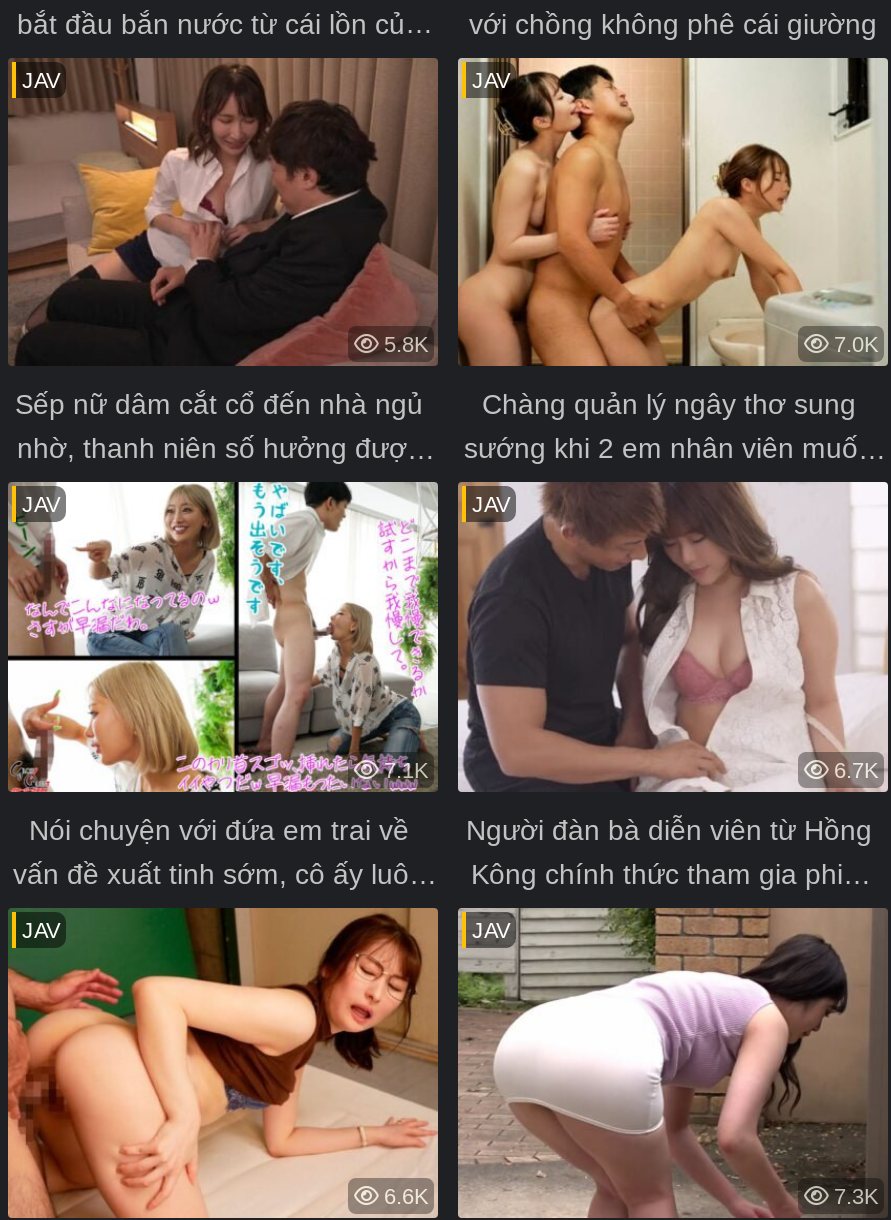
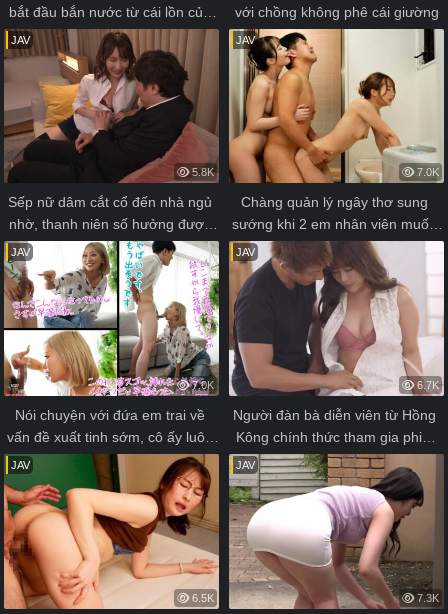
[378,758,428,782] 7.1K -> [189,379,214,391] 7.0K
[378,1184,428,1208] 6.6K -> [189,592,214,604] 6.5K

